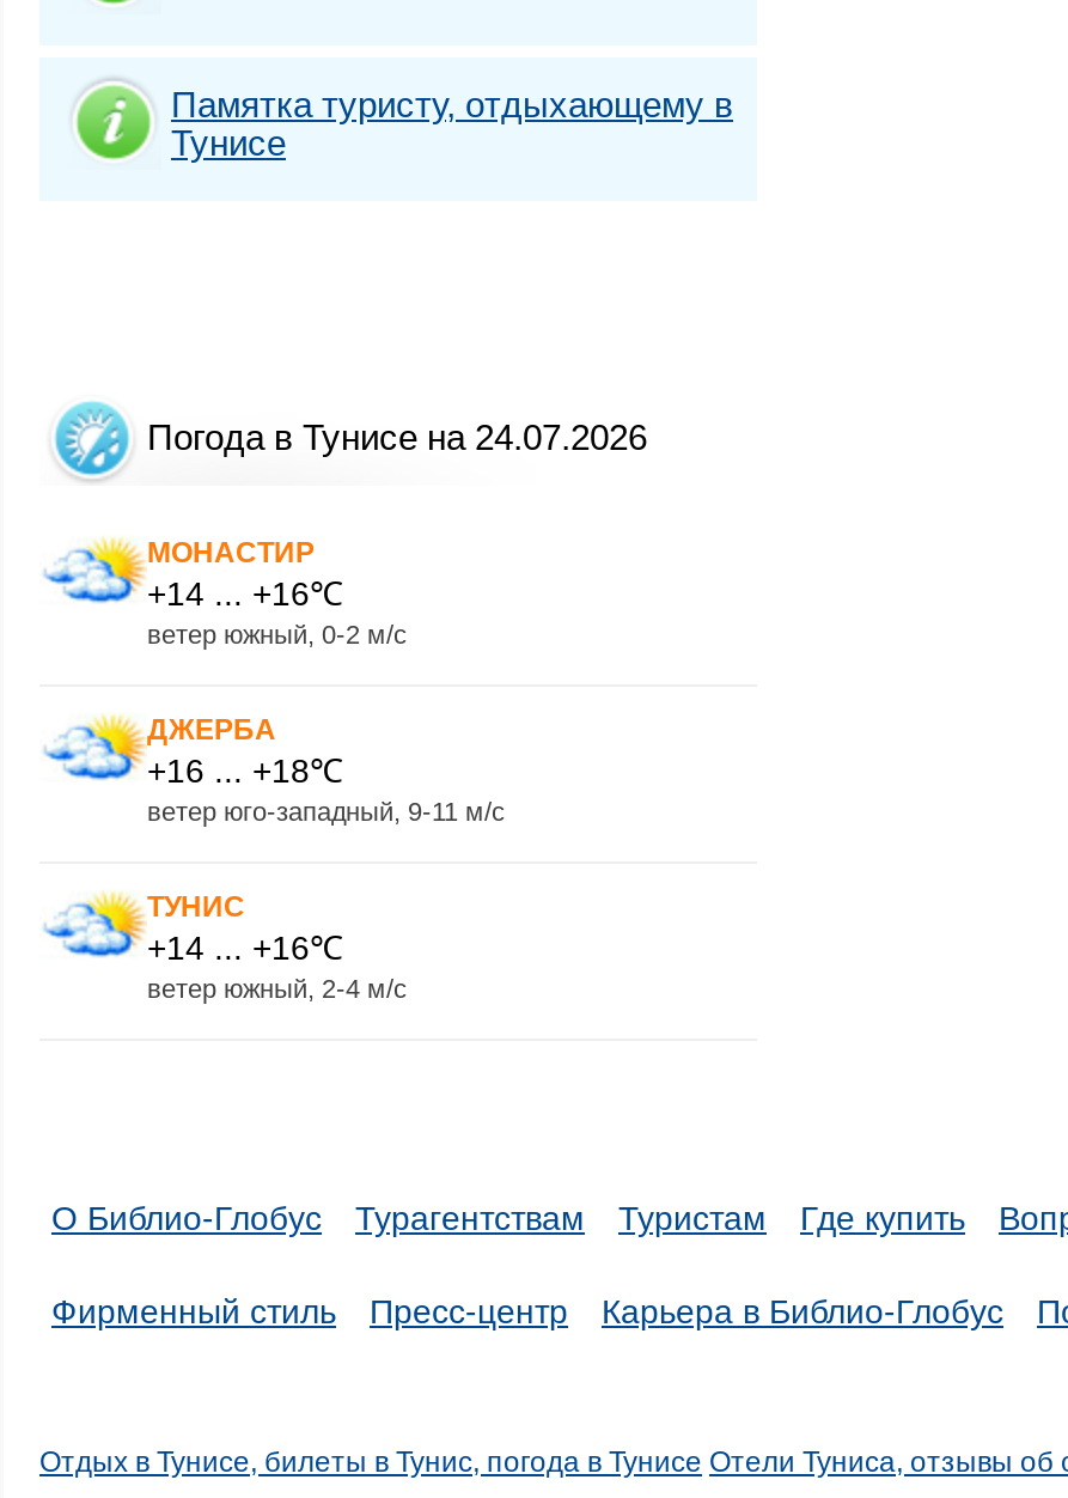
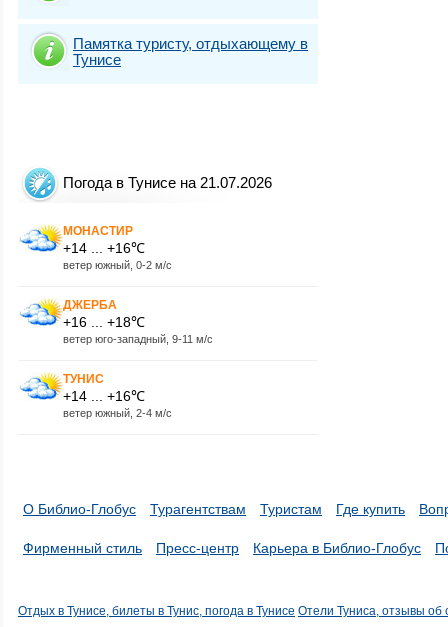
[147,416,647,457] Погода в Тунисе на 24.07.2026 -> [63,174,272,191] Погода в Тунисе на 21.07.2026

